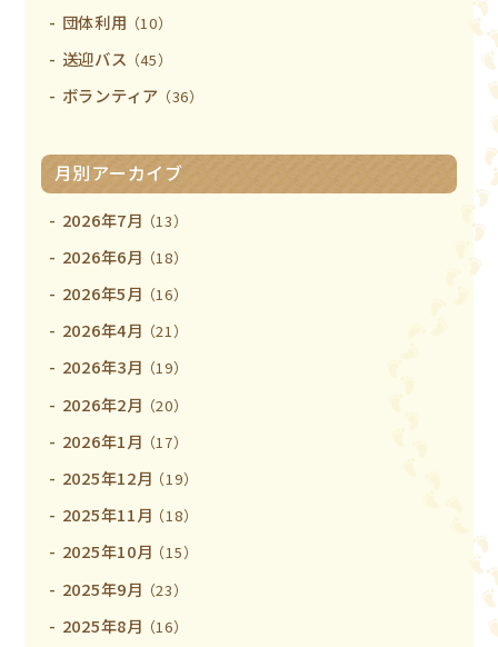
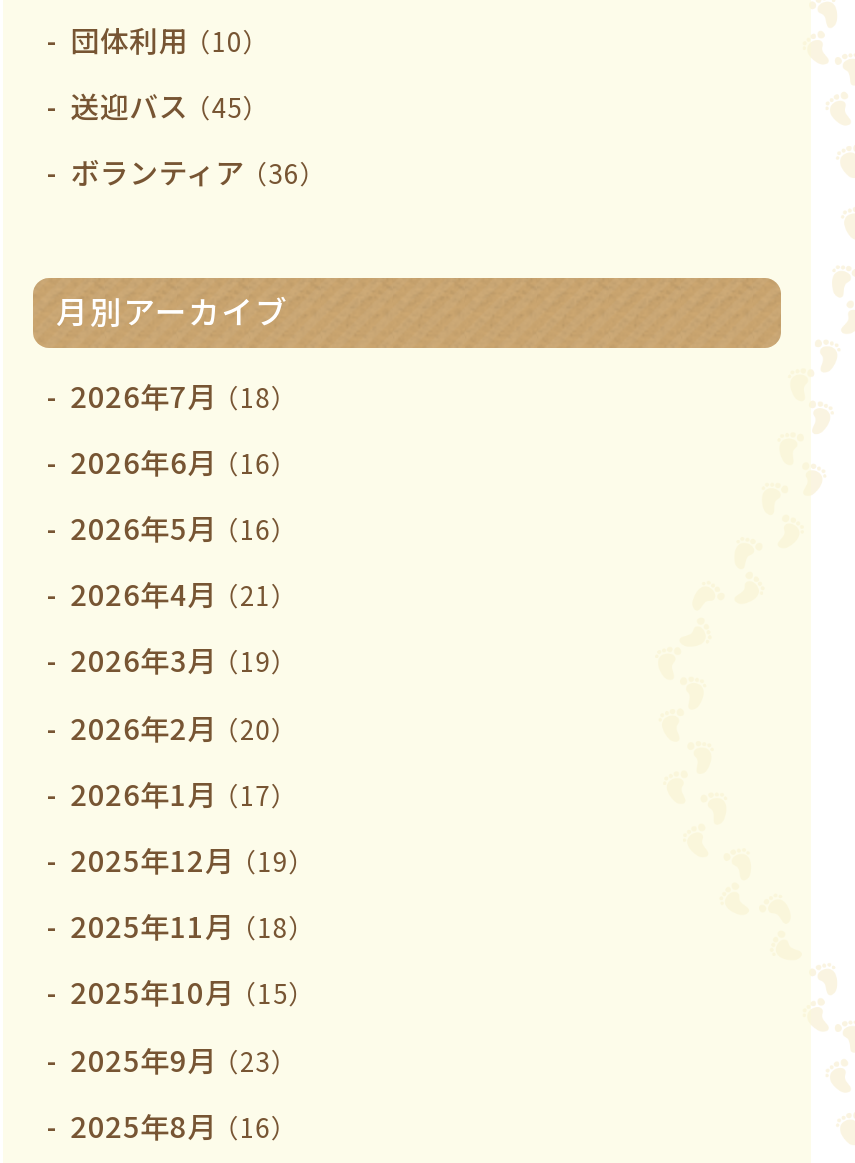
[62,208,189,231] 2026年7月（13） -> [70,373,298,415] 2026年7月（18）
[62,244,189,268] 2026年6月（18） -> [70,440,298,482] 2026年6月（16）

